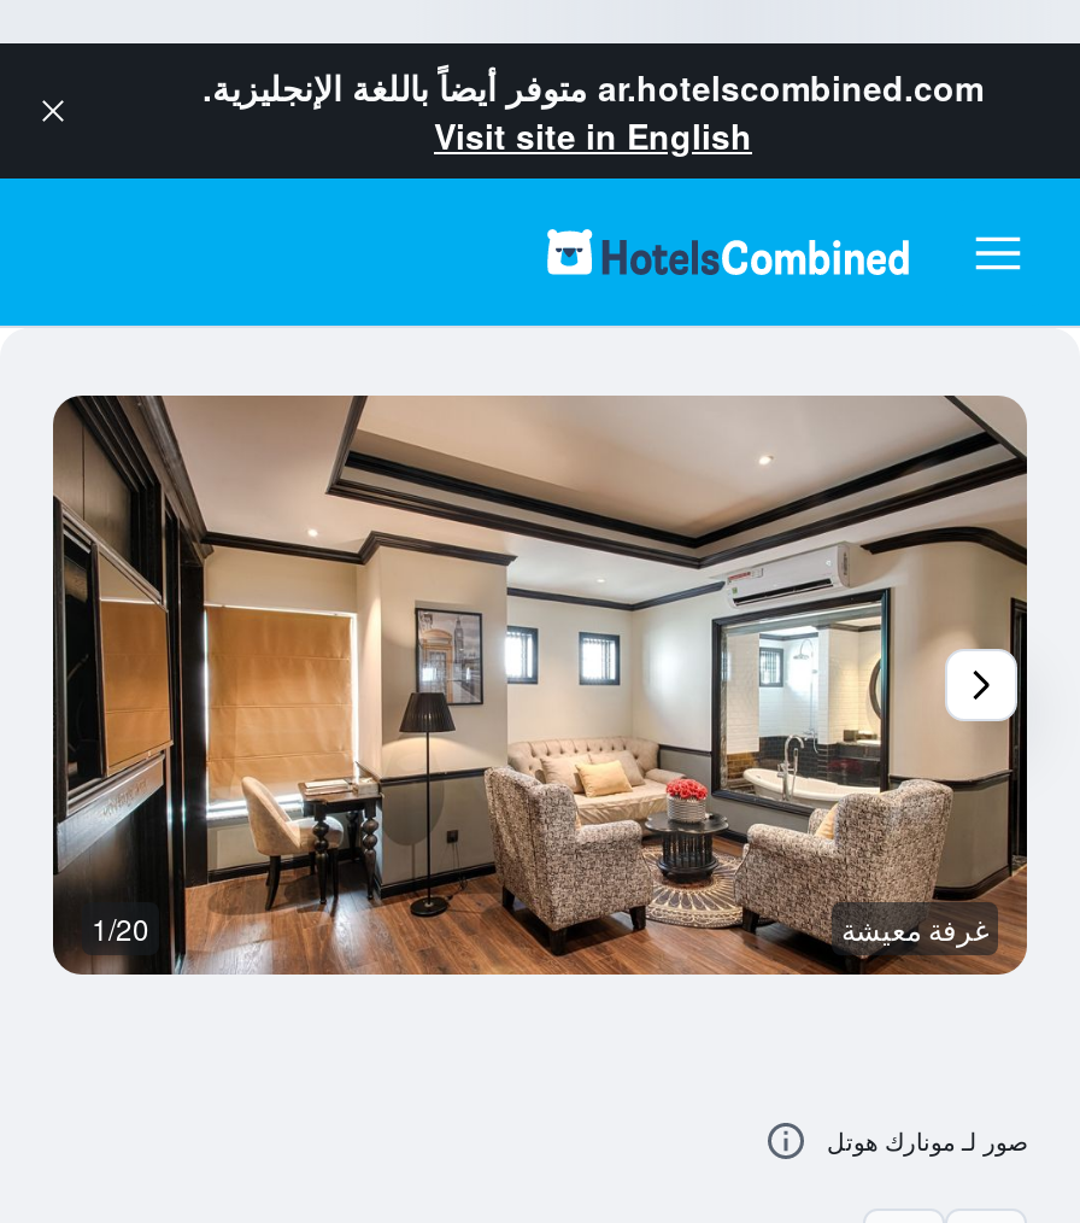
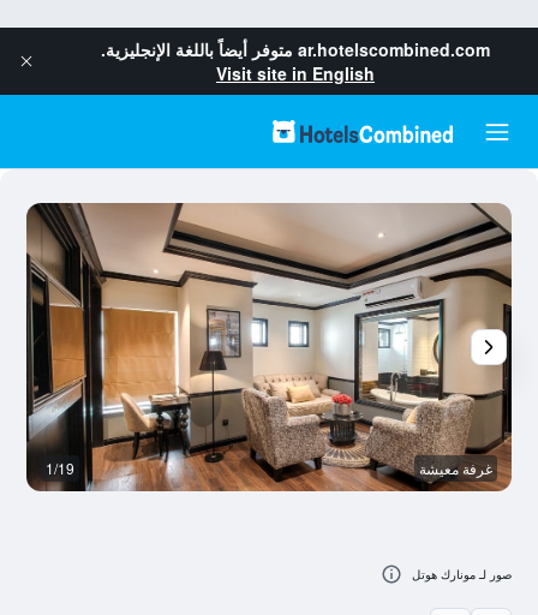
[92,907,149,948] 1/20 -> [46,458,74,478] 1/19

